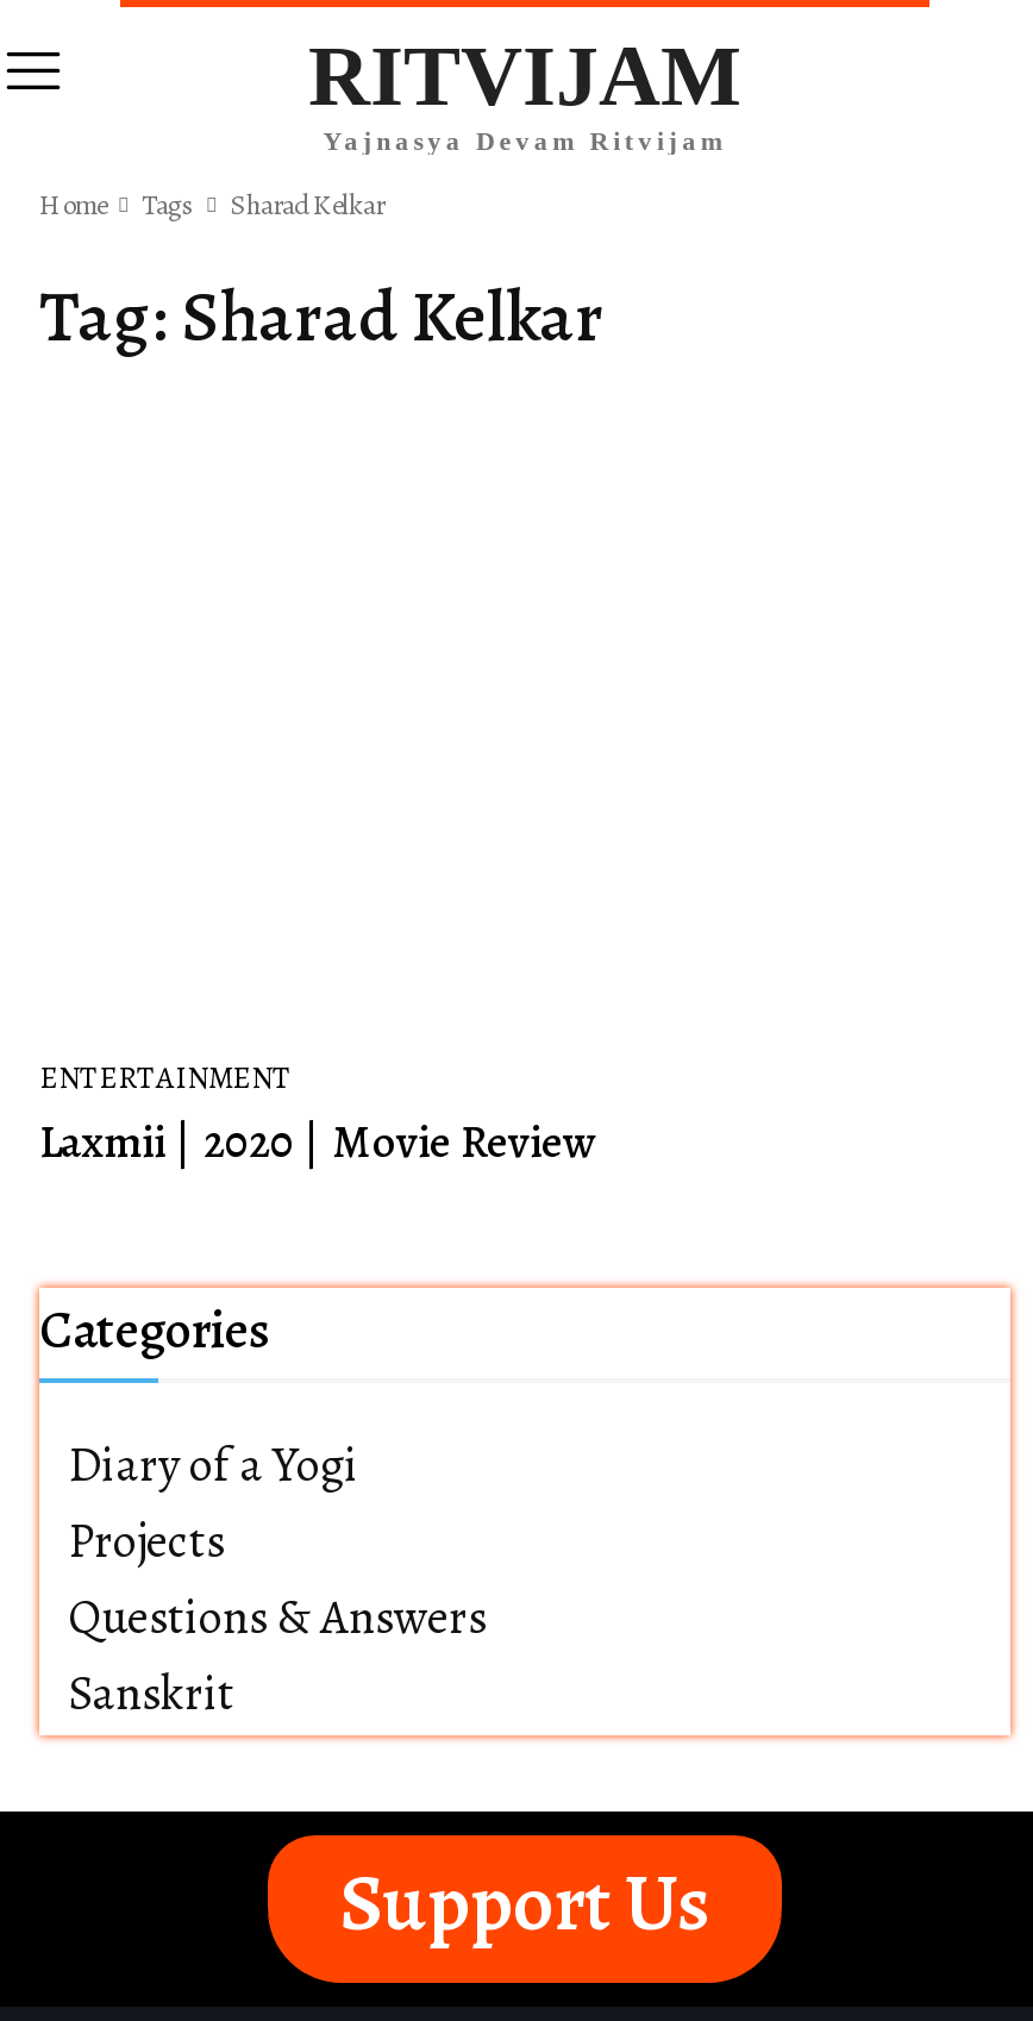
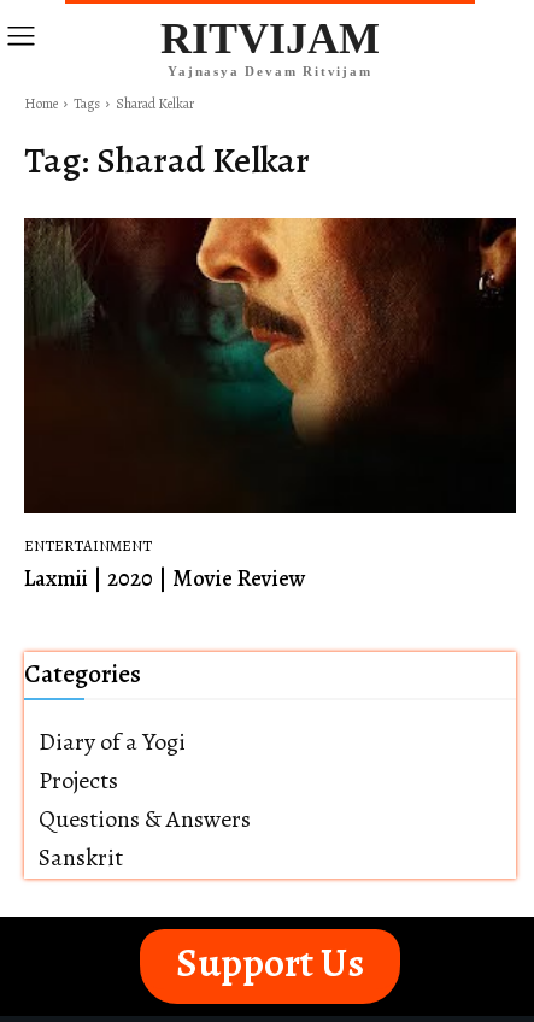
none -> [23,217,517,515] [image]

